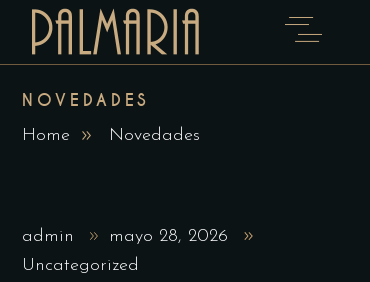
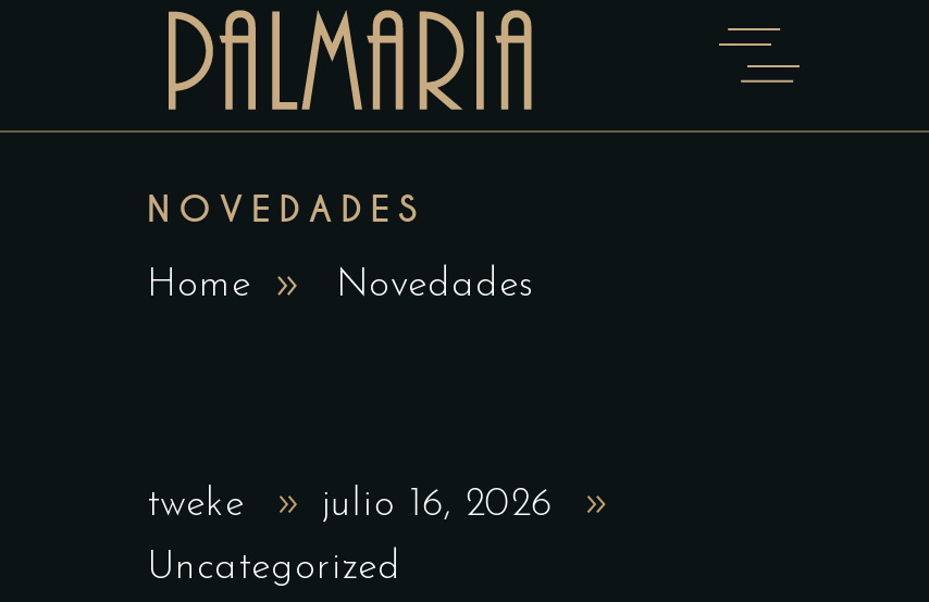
[22,227,234,246] admin | mayo 28, 2026 -> [147,485,565,526] tweke | julio 16, 2026

